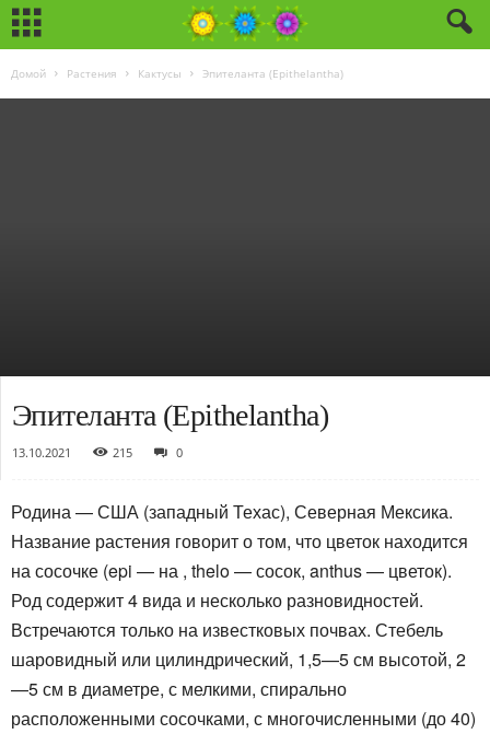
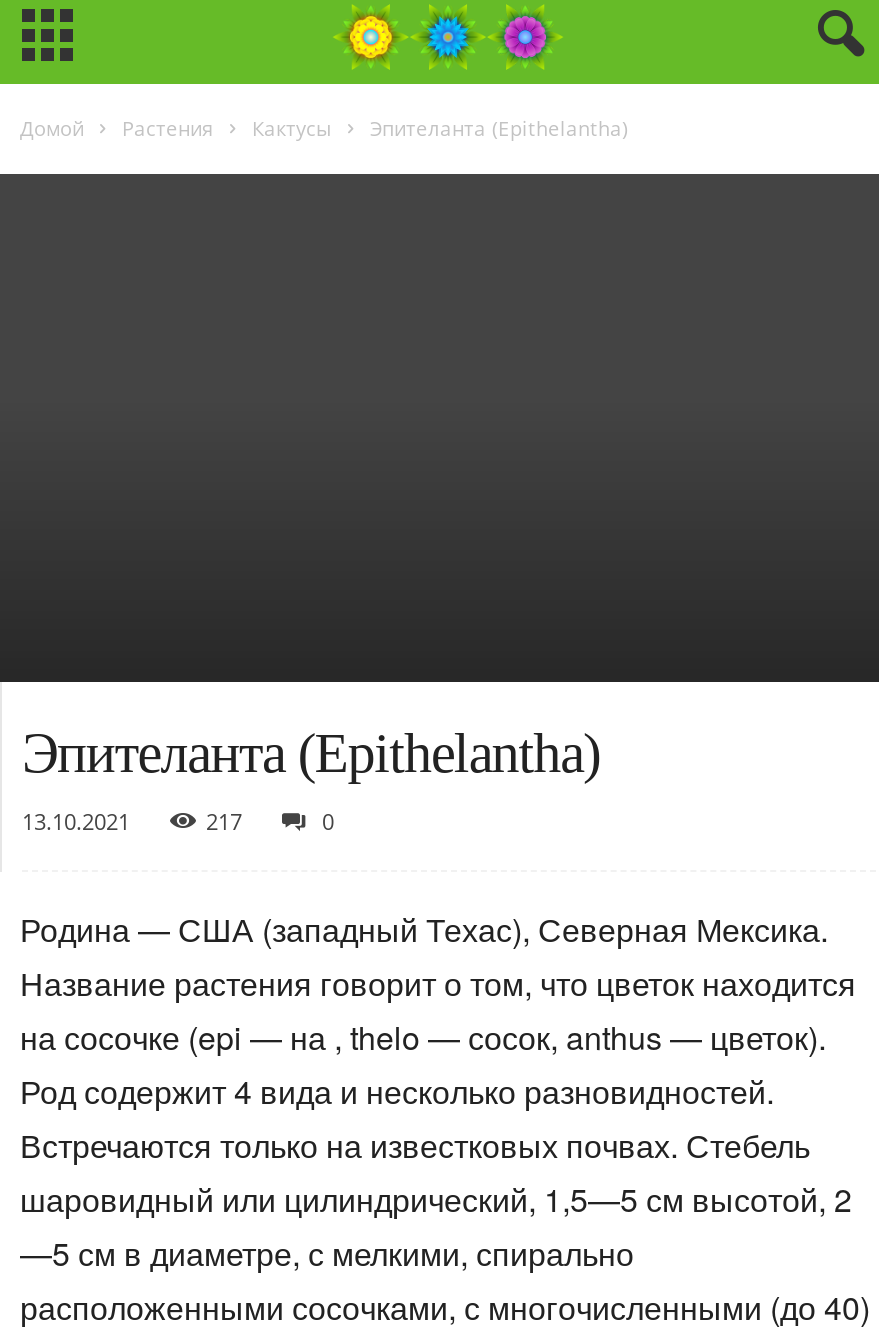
[113,445,132,461] 215 -> [206,807,242,837] 217

